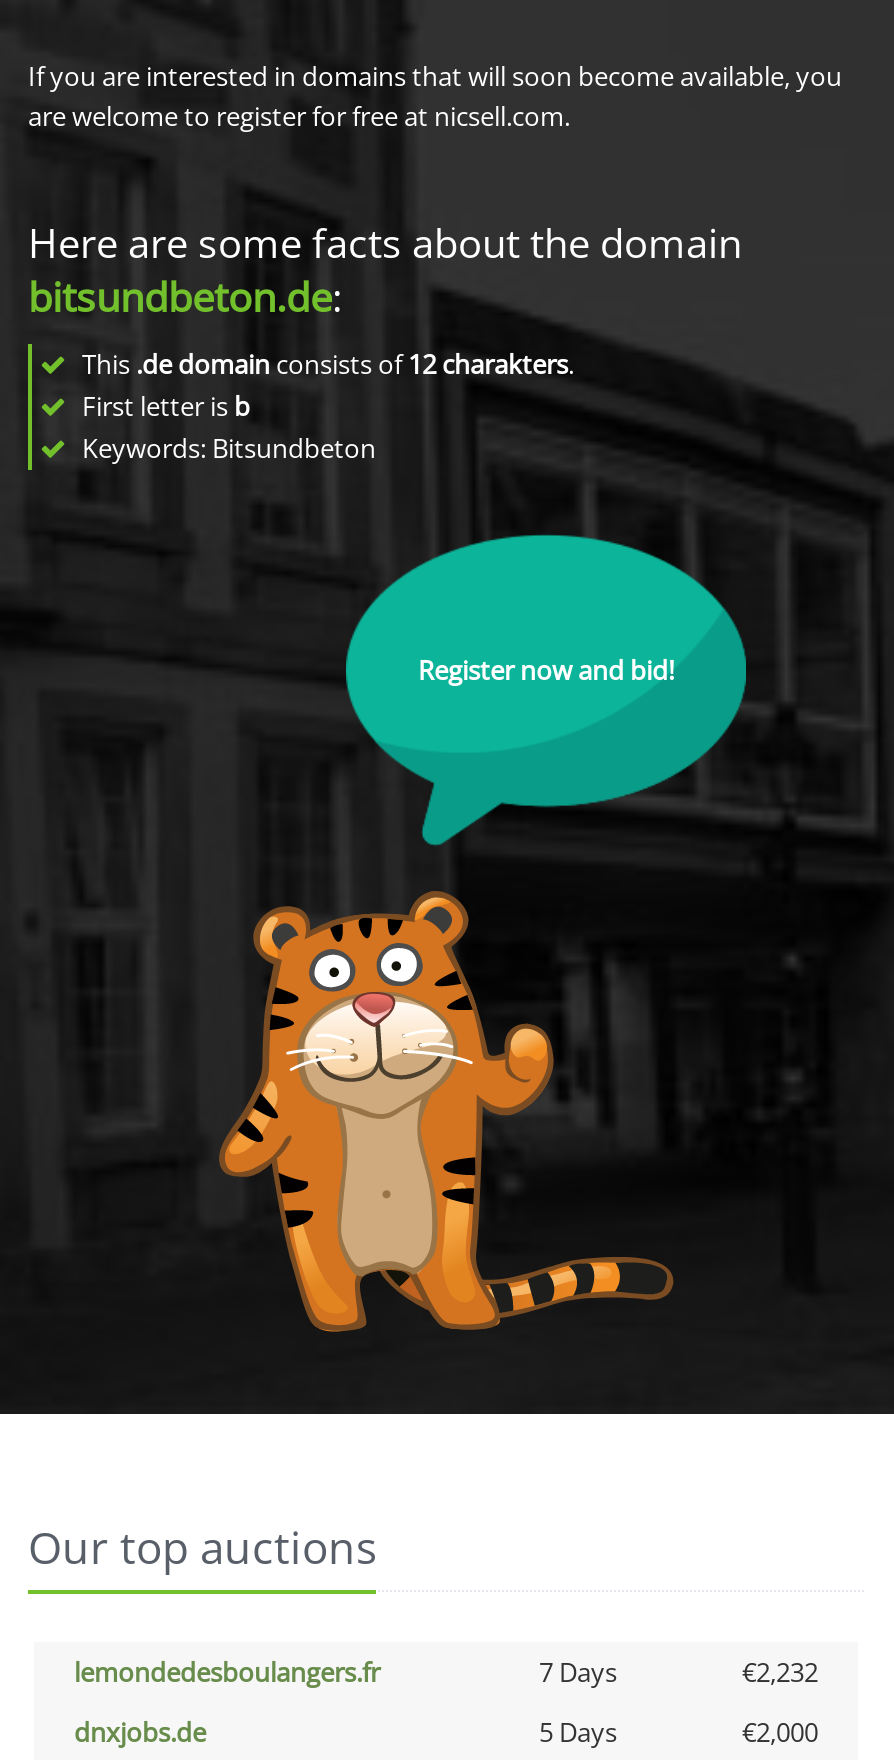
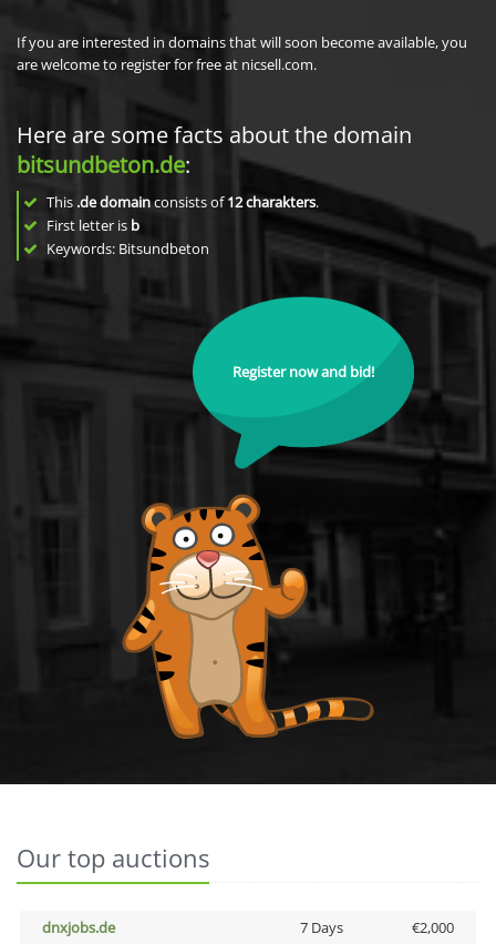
[74,1654,818,1690] lemondedesboulangers.fr | 7 Days | €2,232 -> none
[539,1714,617,1750] 5 Days -> [299,917,343,937] 7 Days

